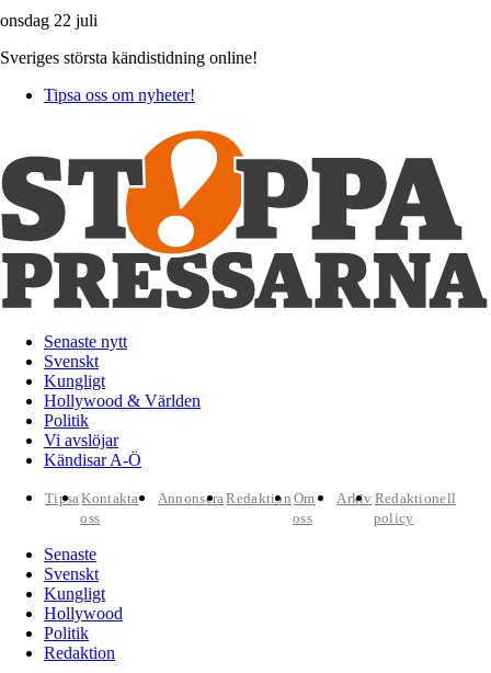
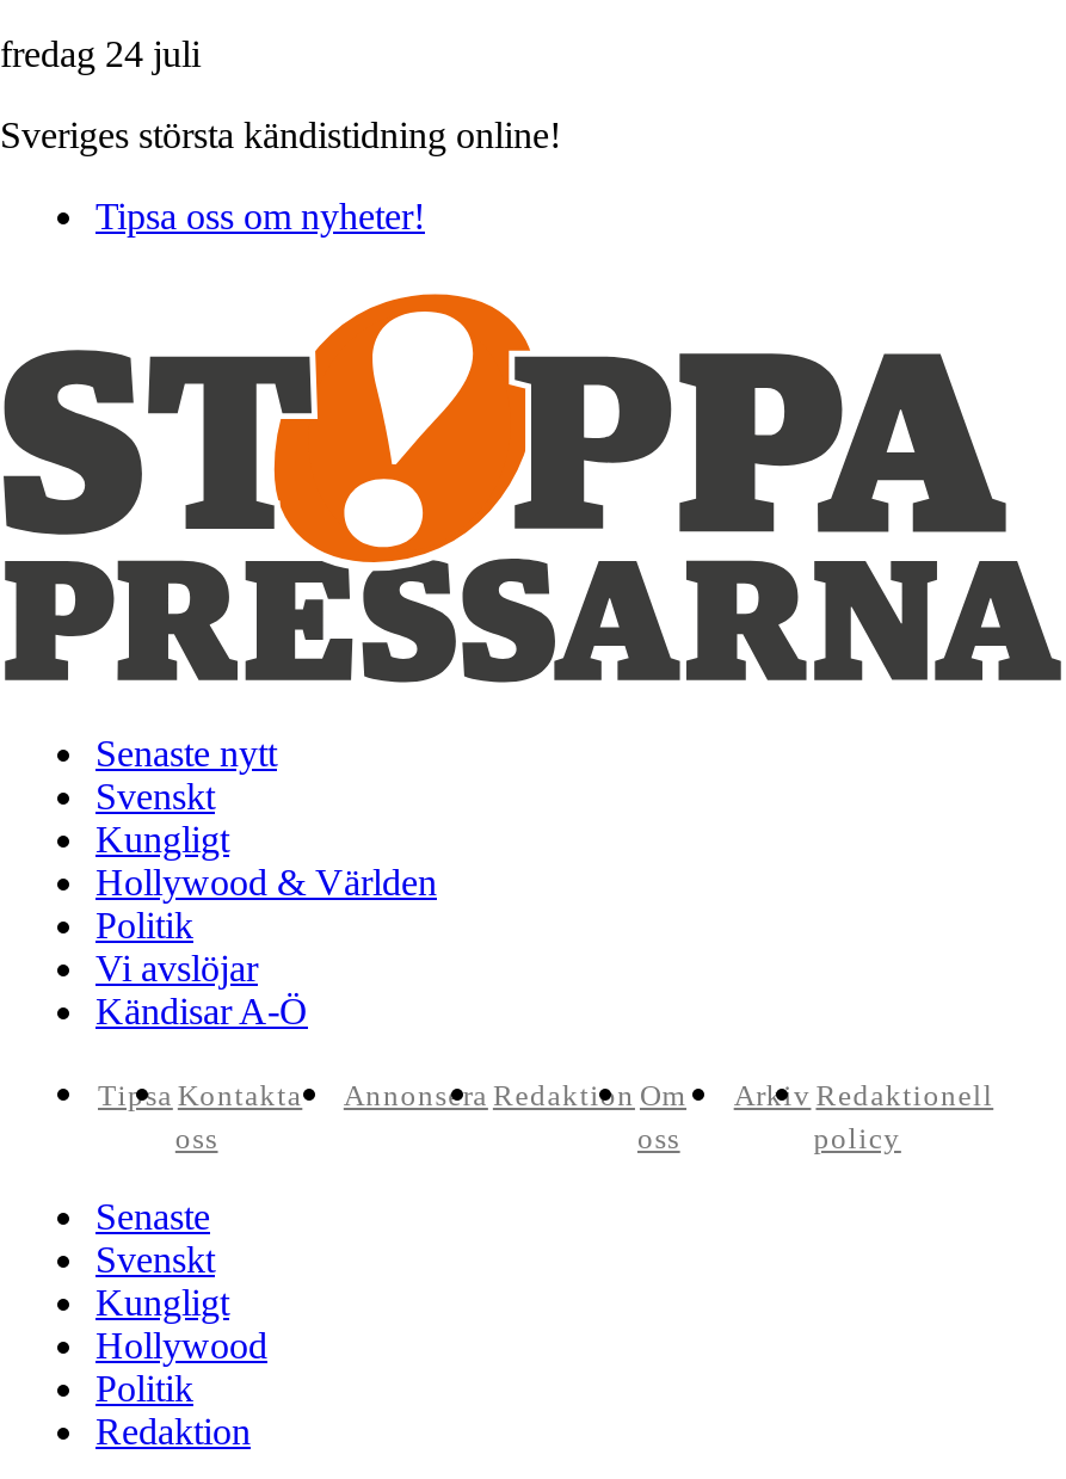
[0,11,98,30] onsdag 22 juli -> [0,33,201,74] fredag 24 juli

